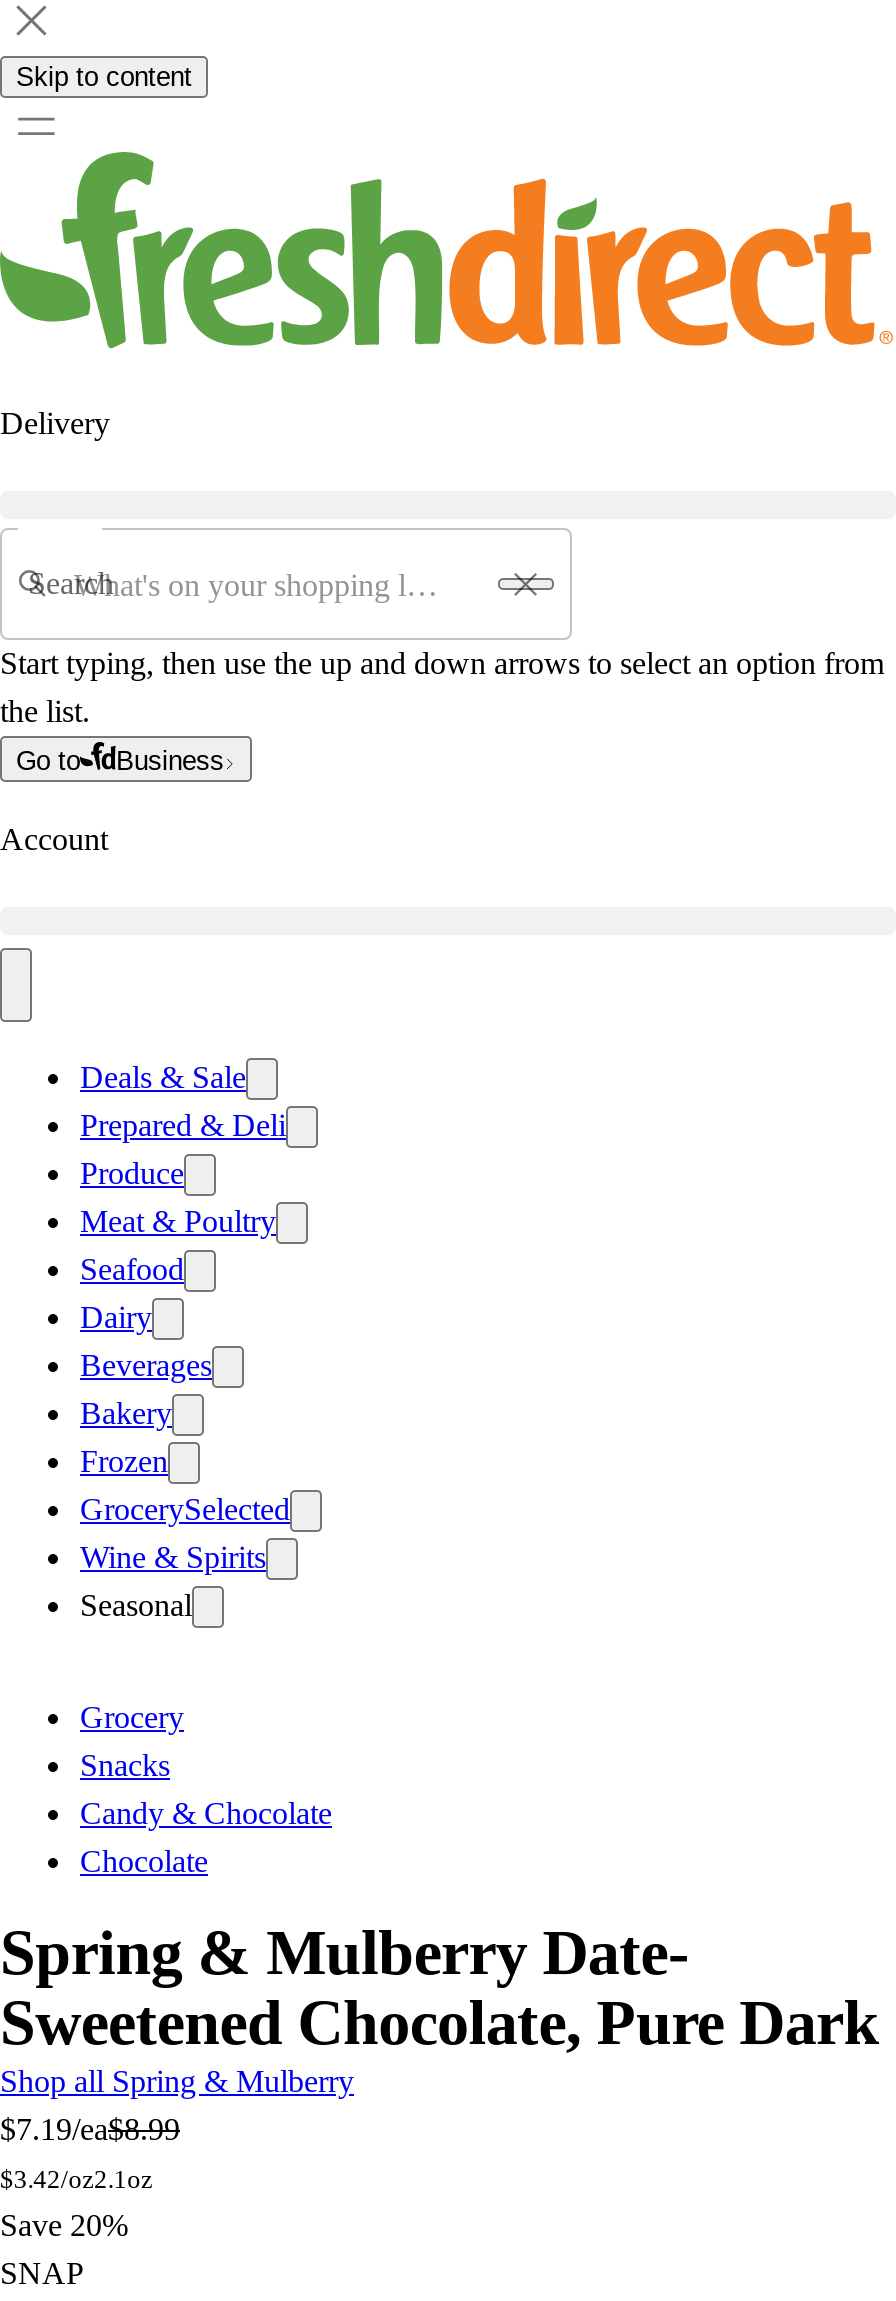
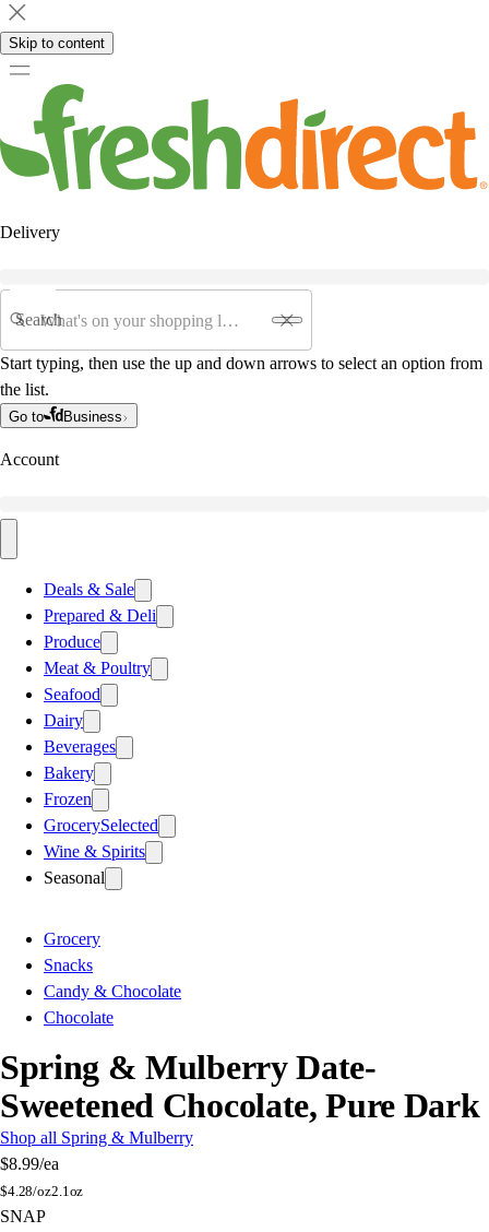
[0,2113,180,2147] $7.19/ea$8.99 -> [0,1155,59,1174] $8.99/ea
[0,2165,153,2243] $3.42/oz2.1oz | Save 20% -> [0,1183,83,1200] $4.28/oz2.1oz

